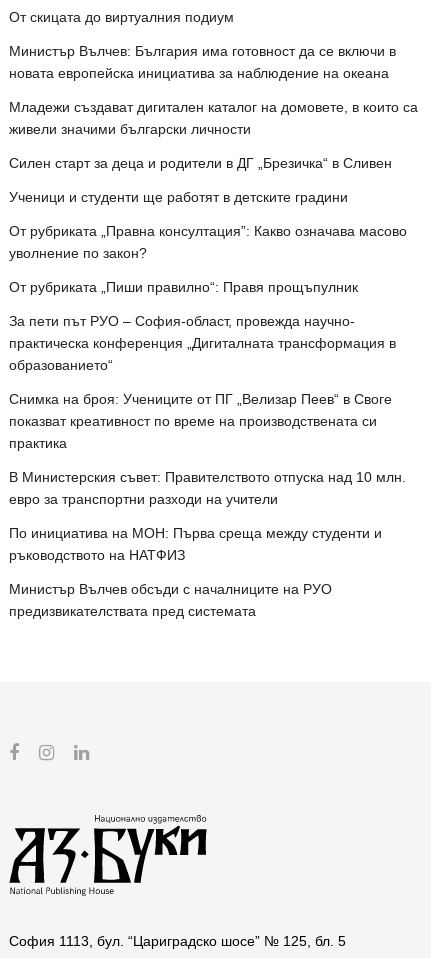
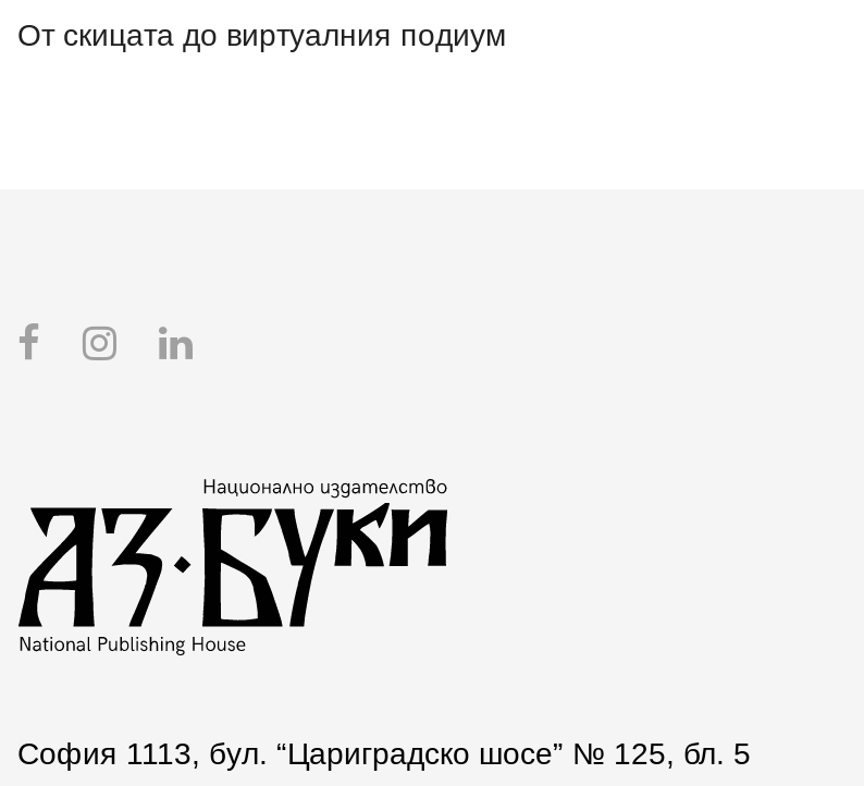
[9,43,418,619] Министър Вълчев: България има готовност да се включи в | новата европейска инициатива за наблюдение на океана | Младежи създават дигитален каталог на домовете, в които са | живели значими български личности | Силен старт за деца и родители в ДГ „Брезичка“ в Сливен | Ученици и студенти ще работят в детските градини | От рубриката „Правна консултация”: Какво означава масово | уволнение по закон? | От рубриката „Пиши правилно“: Правя прощъпулник | За пети път РУО – София-област, провежда научно- | практическа конференция „Дигиталната трансформация в | образованието“ | Снимка на броя: Учениците от ПГ „Велизар Пеев“ в Своге | показват креативност по време на производствената си | практика | В Министерския съвет: Правителството отпуска над 10 млн. | евро за транспортни разходи на учители | По инициатива на МОН: Първа среща между студенти и | ръководството на НАТФИЗ | Министър Вълчев обсъди с началниците на РУО | предизвикателствата пред системата -> none

